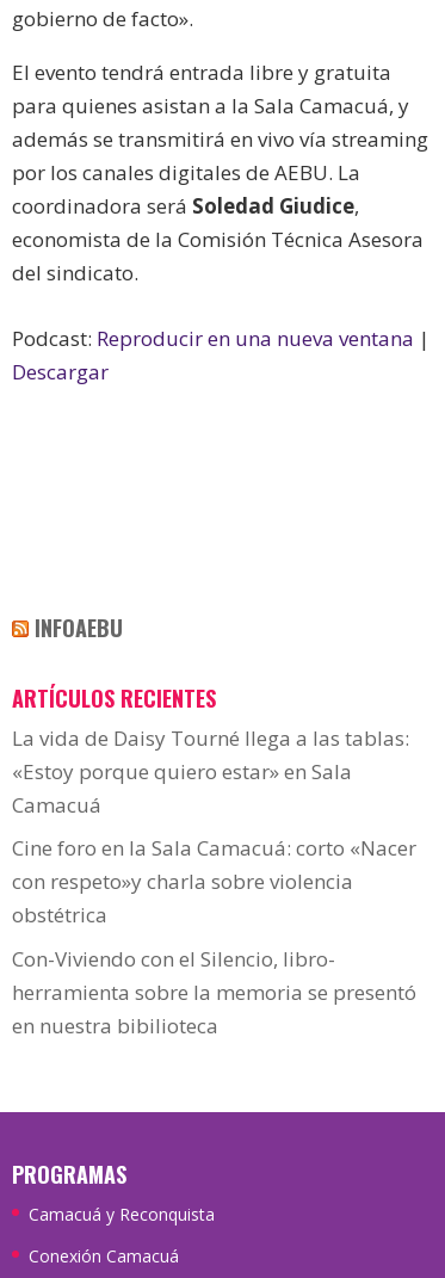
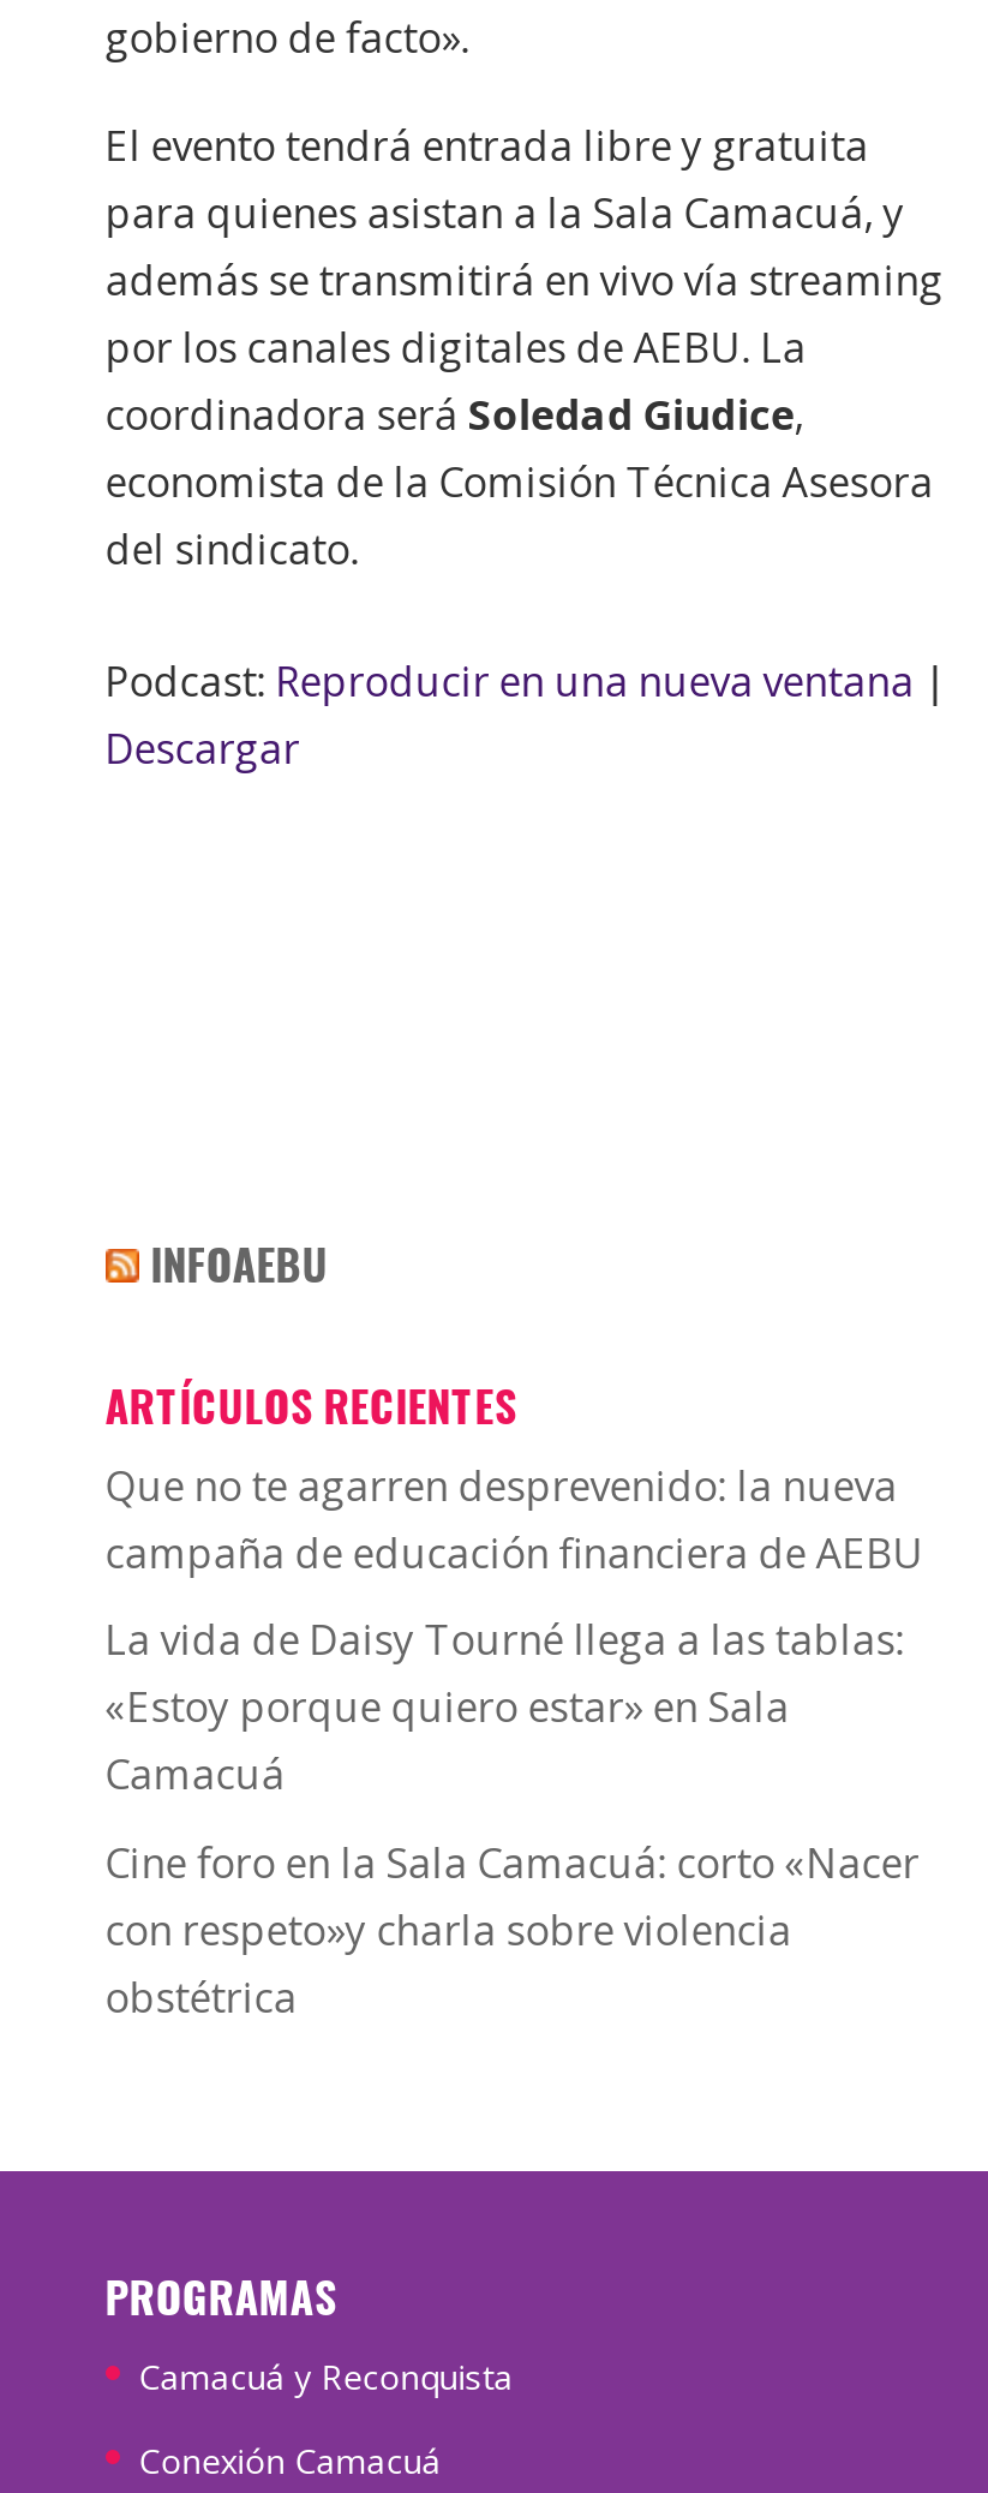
none -> [105,1458,924,1580] Que no te agarren desprevenido: la nueva | campaña de educación financiera de AEBU
moved [12,724,416,929] -> [105,1613,919,2025]: La vida de Daisy Tourné llega a las tablas: | «Estoy porque quiero estar» en Sala | Camacuá | Cine foro en la Sala Camacuá: corto «Nacer | con respeto»y charla sobre violencia | obstétrica
[12,945,416,1039] Con-Viviendo con el Silencio, libro- | herramienta sobre la memoria se presentó | en nuestra bibilioteca -> none

